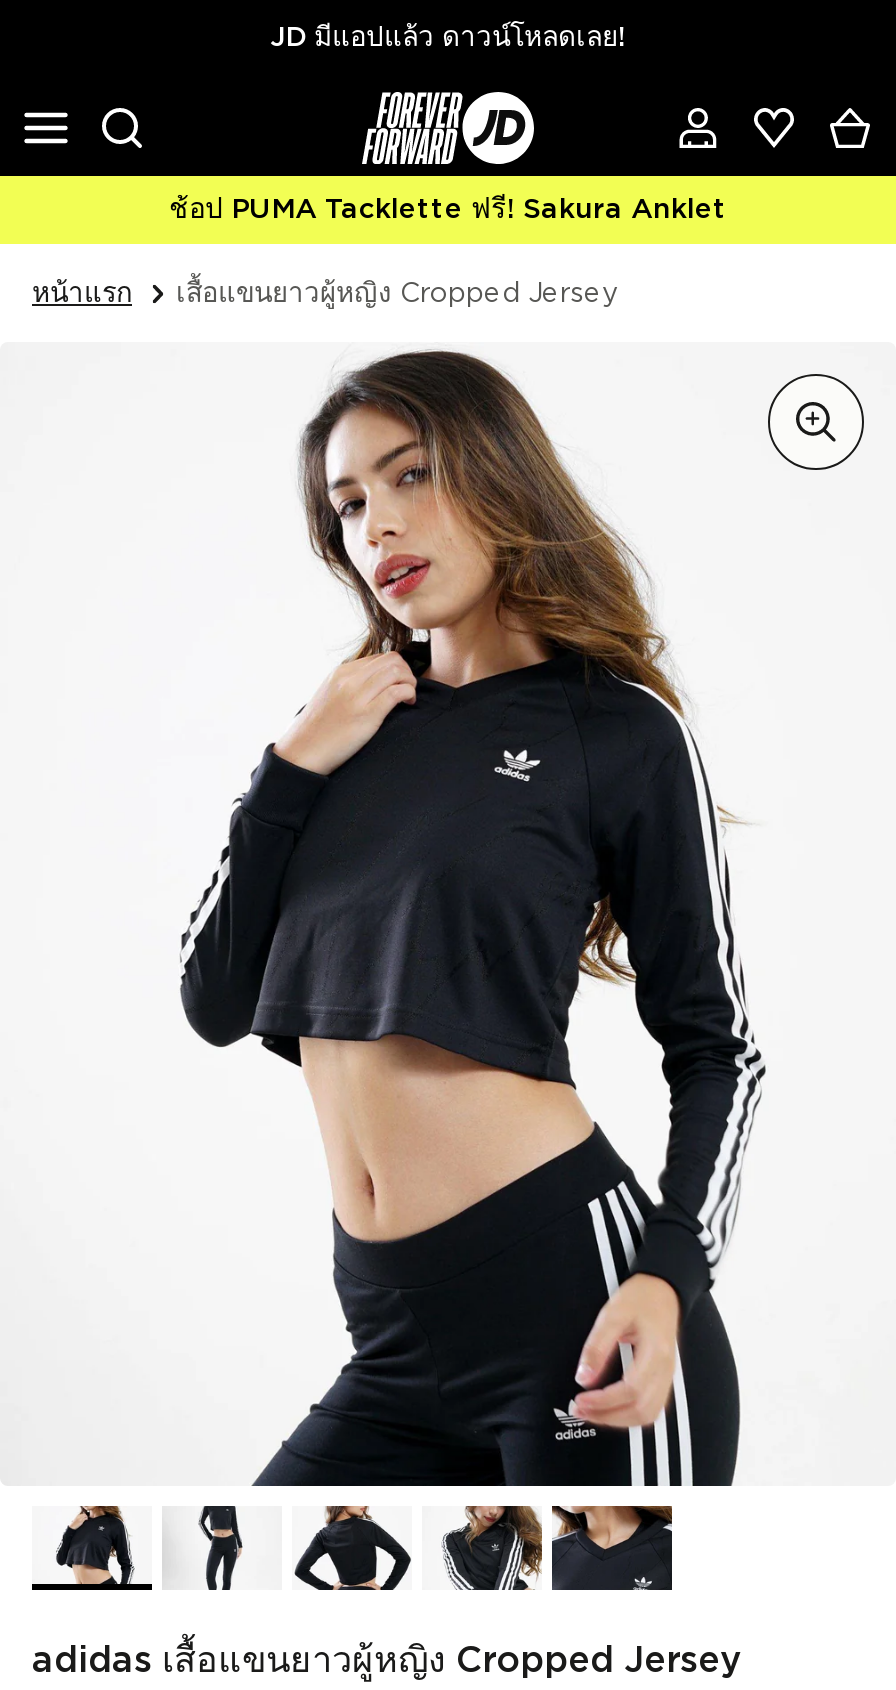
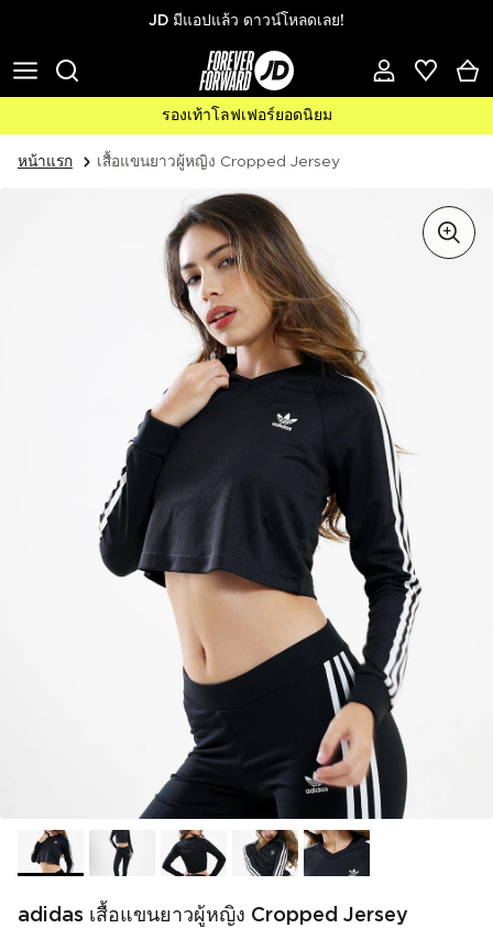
[169,197,727,221] ช้อป PUMA Tacklette ฟรี! Sakura Anklet -> [161,109,332,122] รองเท้าโลฟเฟอร์ยอดนิยม

